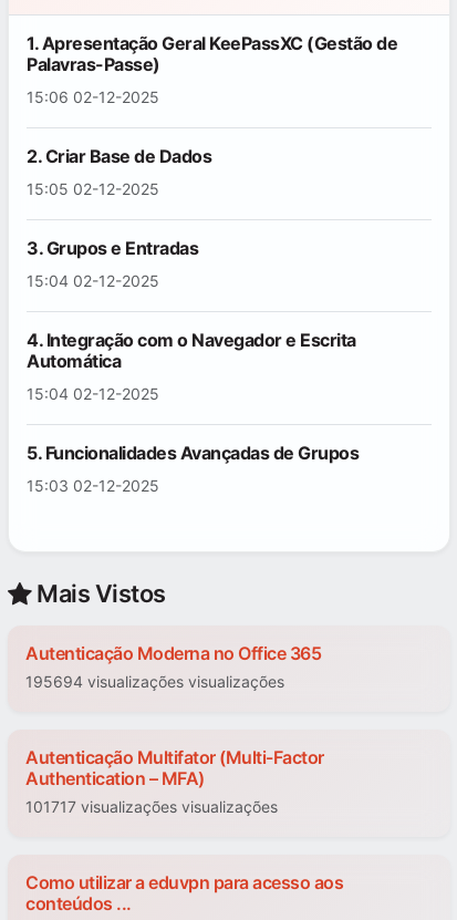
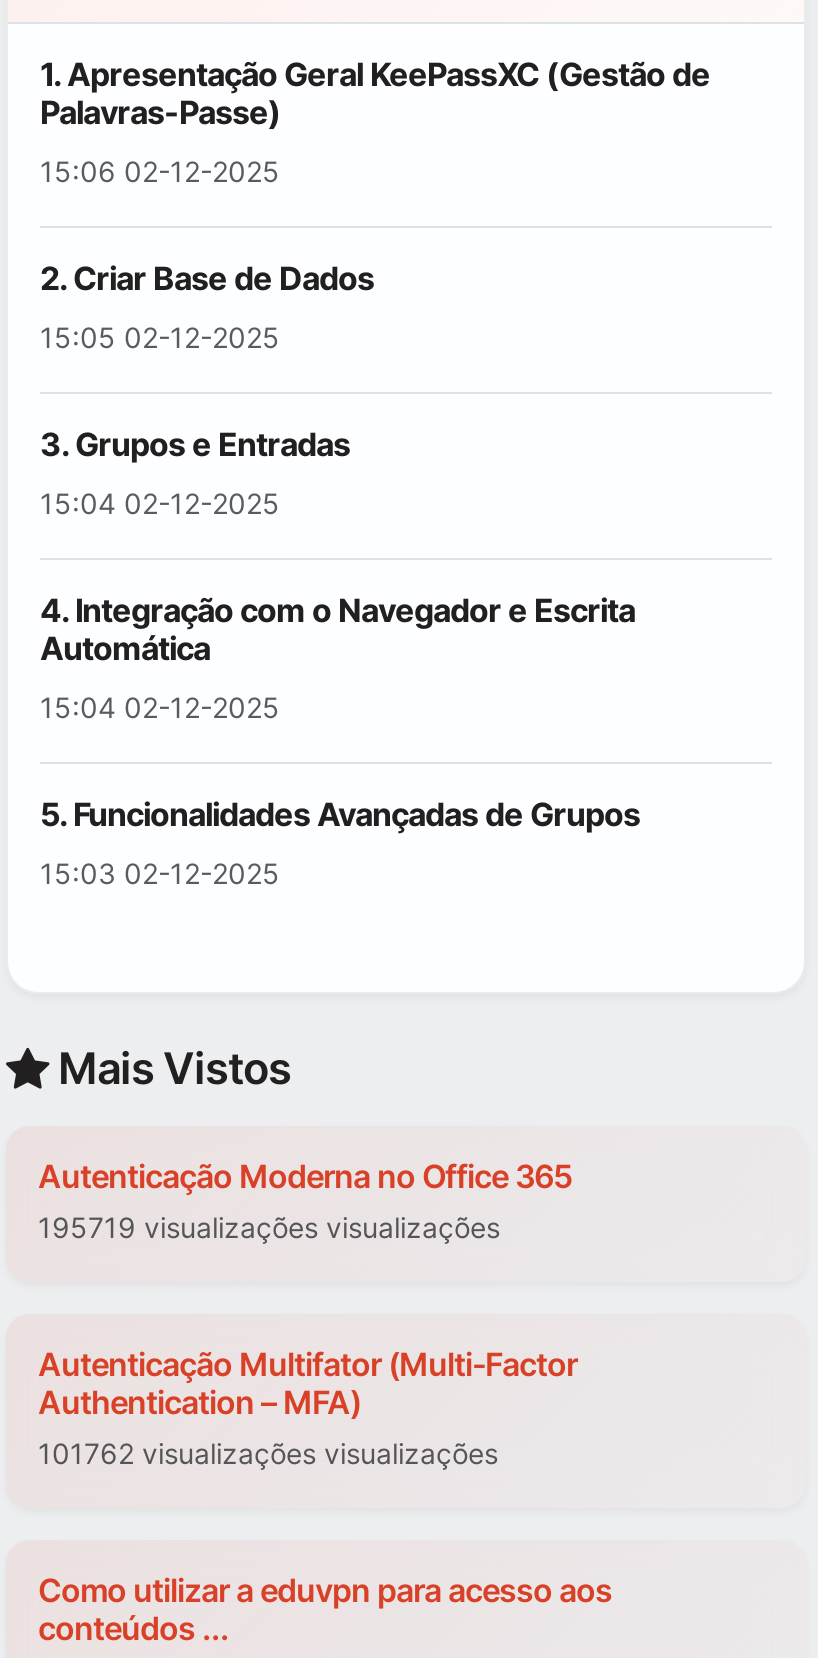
[25,673,284,691] 195694 visualizações visualizações -> [38,1211,500,1245] 195719 visualizações visualizações
[25,798,278,816] 101717 visualizações visualizações -> [38,1437,498,1471] 101762 visualizações visualizações

